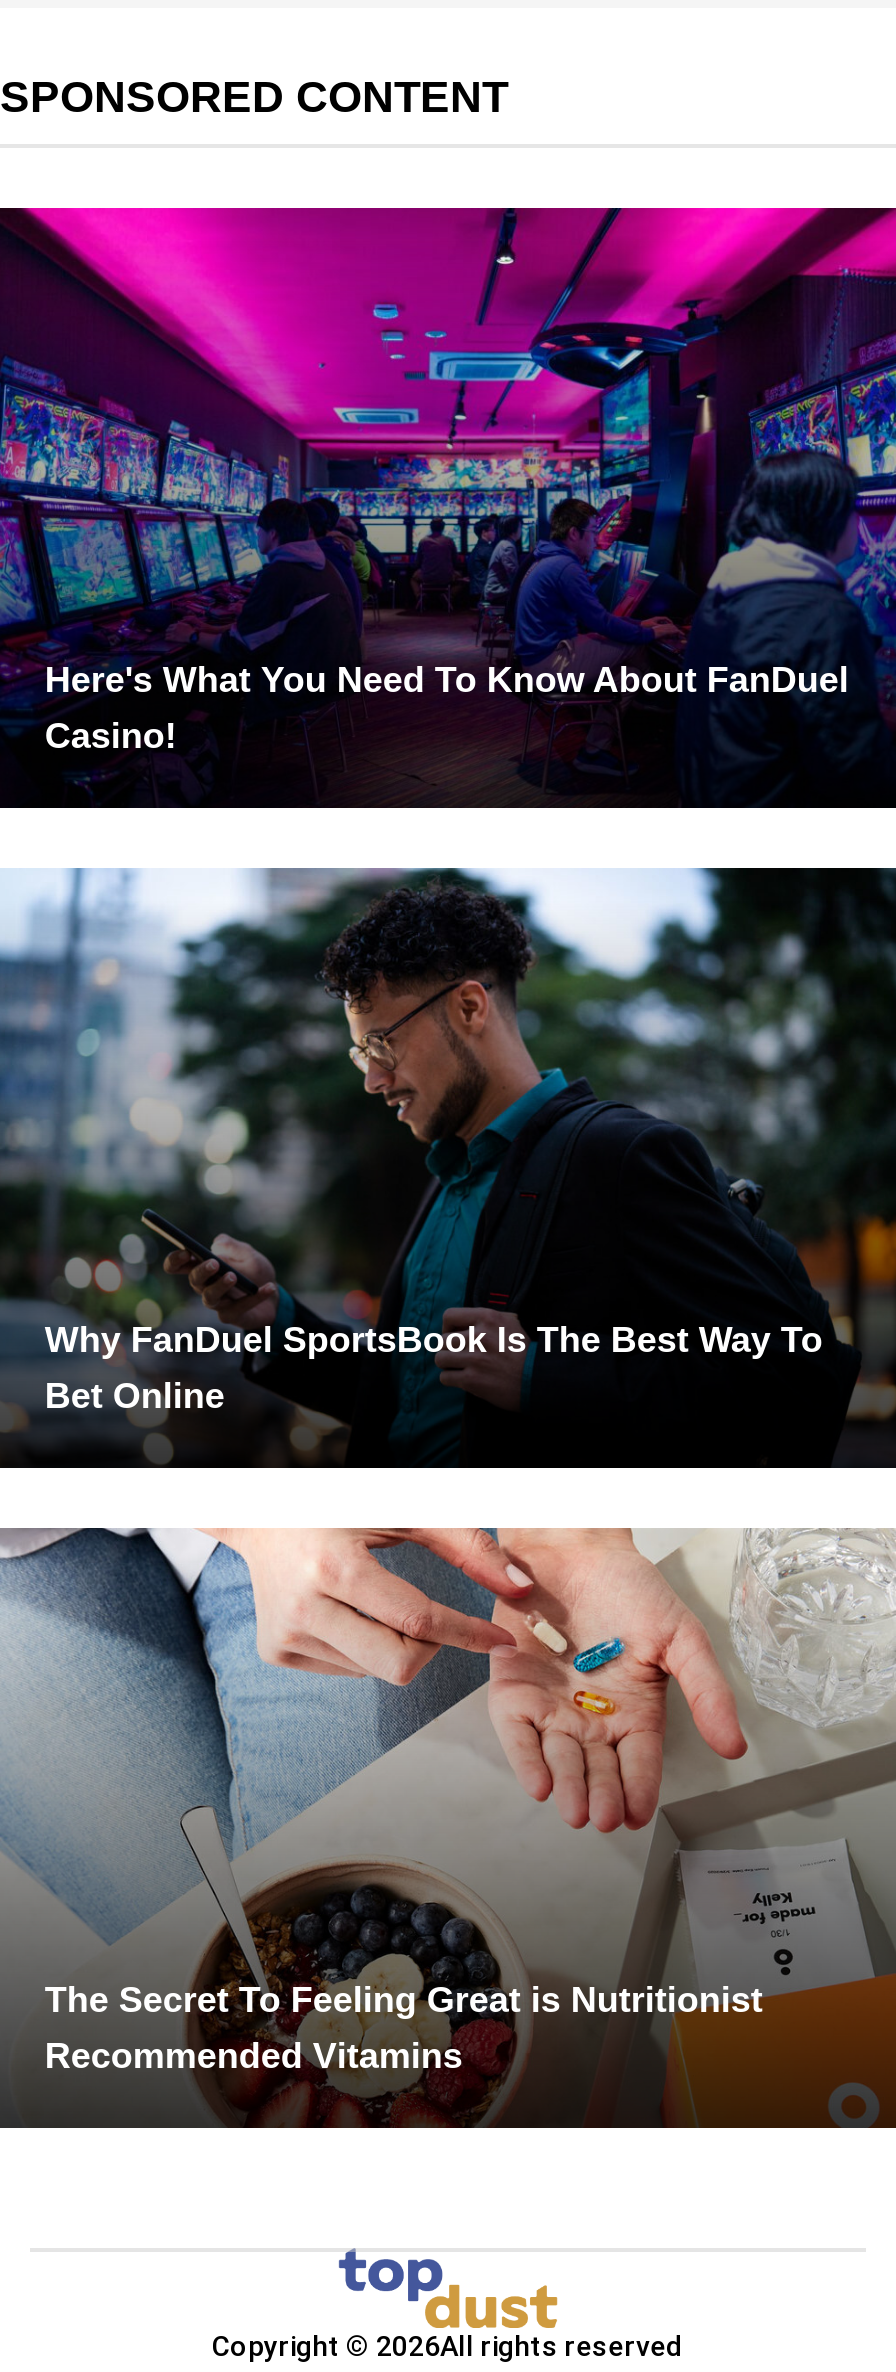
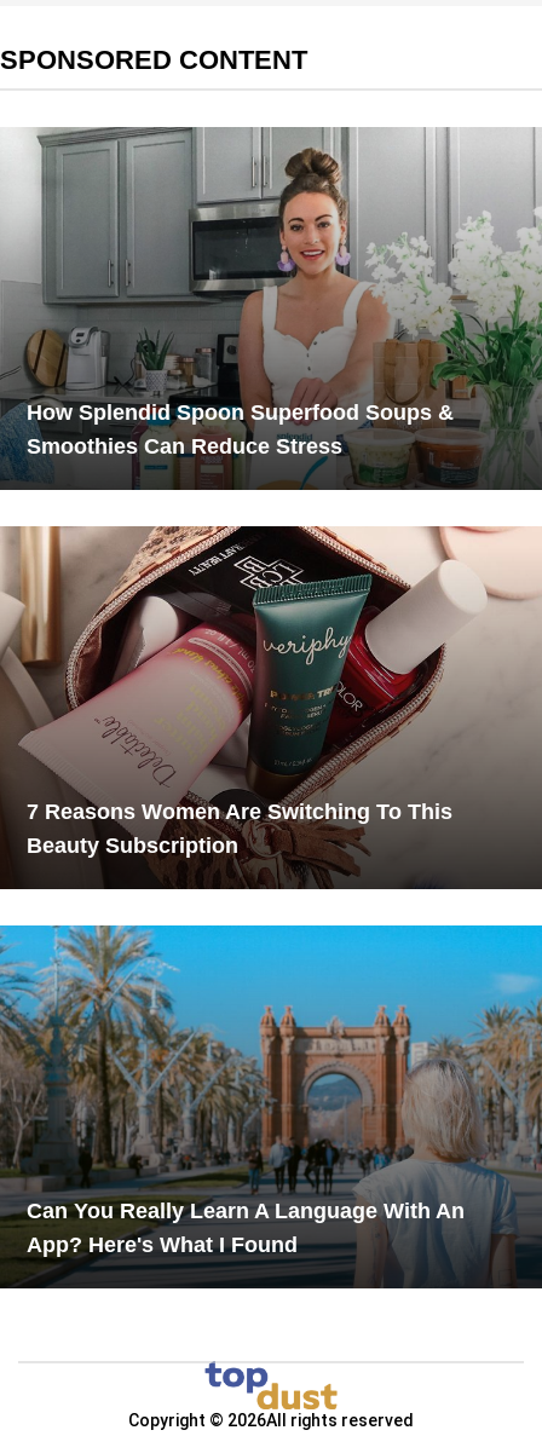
[6,206,890,808] [image] | Here's What You Need To Know About FanDuel | Casino! -> [4,126,538,490] [image] | How Splendid Spoon Superfood Soups & | Smoothies Can Reduce Stress
[6,866,890,1468] [image] | Why FanDuel SportsBook Is The Best Way To | Bet Online -> [4,525,538,889] [image] | 7 Reasons Women Are Switching To This | Beauty Subscription
[6,1526,890,2126] [image] | The Secret To Feeling Great is Nutritionist | Recommended Vitamins -> [4,924,538,1287] [image] | Can You Really Learn A Language With An | App? Here's What I Found

